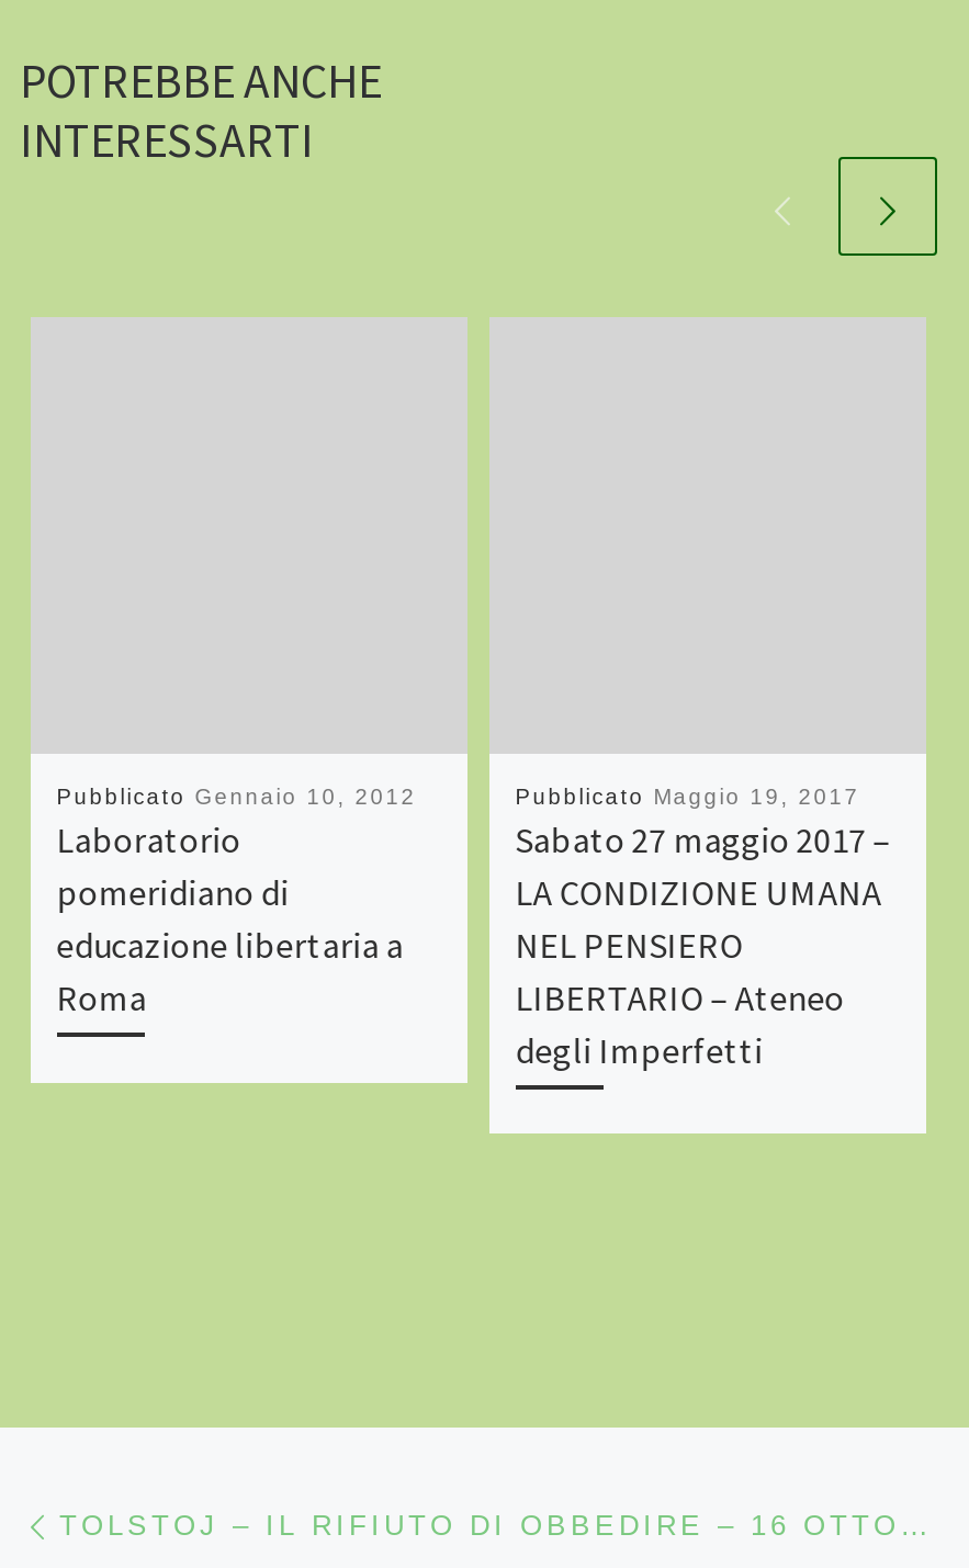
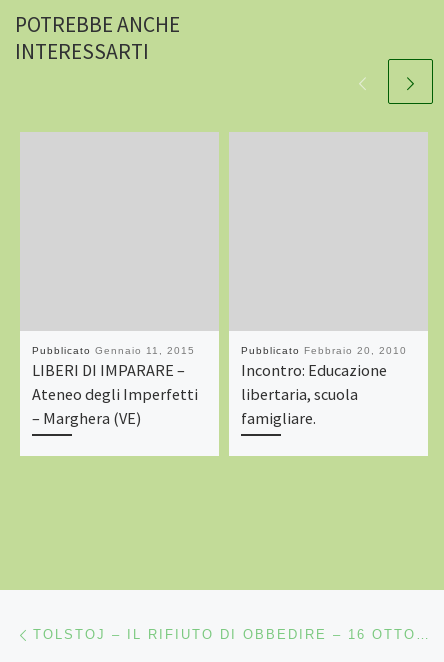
[56,784,416,1018] Pubblicato Gennaio 10, 2012 | Laboratorio | pomeridiano di | educazione libertaria a | Roma -> [32,345,198,428] Pubblicato Gennaio 11, 2015 | LIBERI DI IMPARARE – | Ateneo degli Imperfetti | – Marghera (VE)
[515,784,890,1071] Pubblicato Maggio 19, 2017 | Sabato 27 maggio 2017 – | LA CONDIZIONE UMANA | NEL PENSIERO | LIBERTARIO – Ateneo | degli Imperfetti -> [241,345,407,428] Pubblicato Febbraio 20, 2010 | Incontro: Educazione | libertaria, scuola | famigliare.

